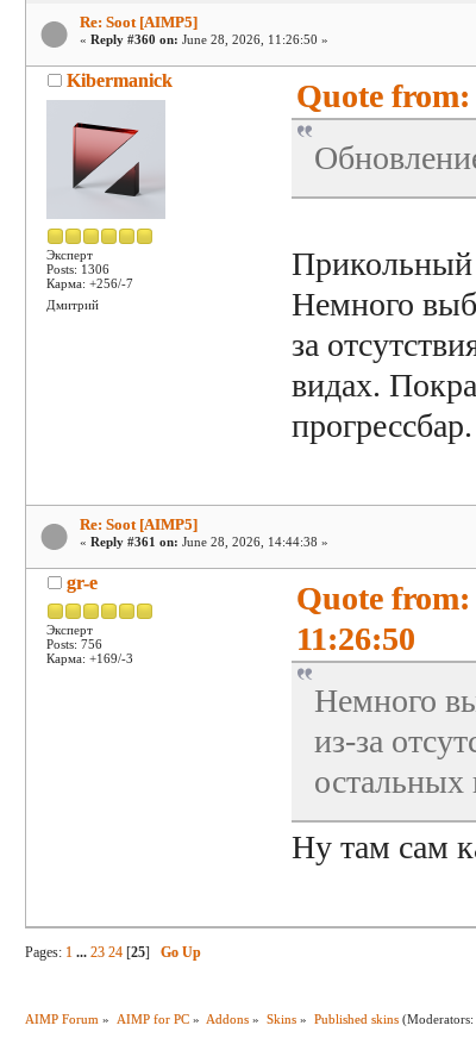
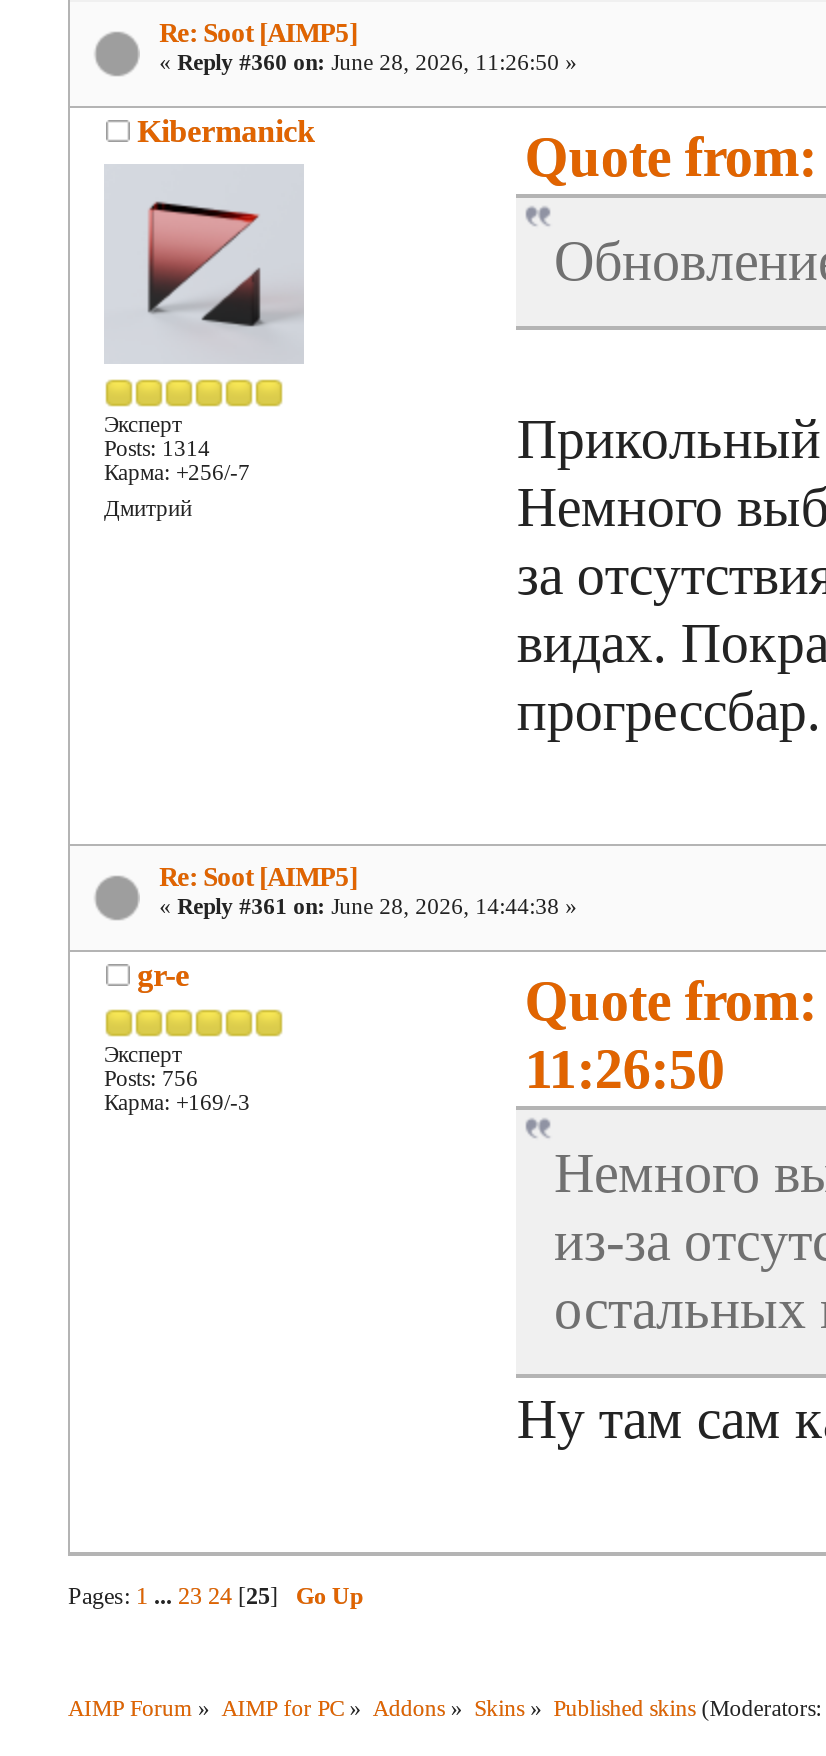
[46,262,109,276] Posts: 1306 -> [104,436,210,460] Posts: 1314

